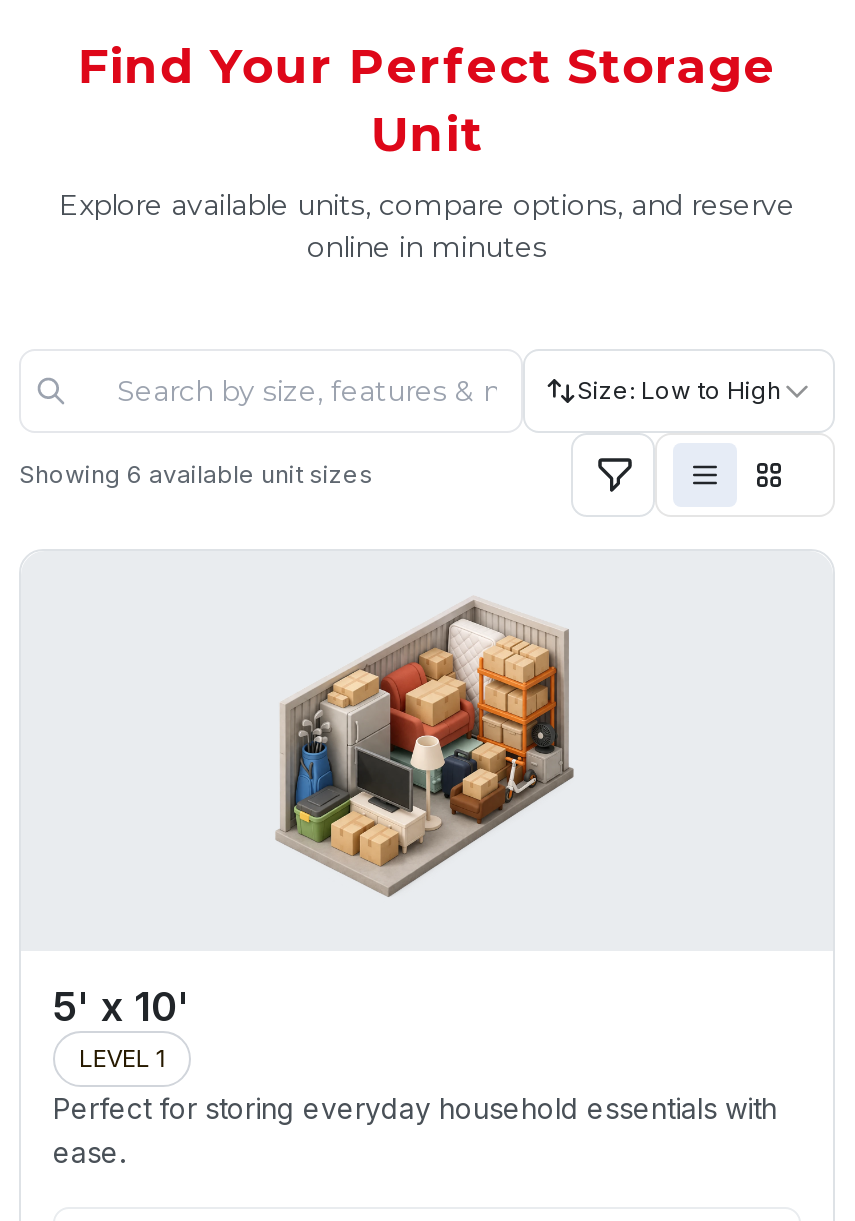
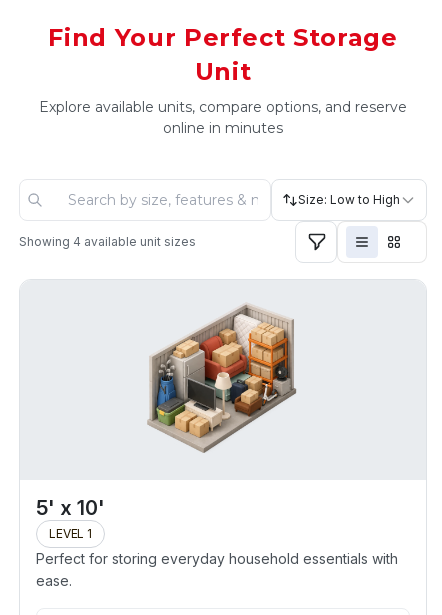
[19,459,373,489] Showing 6 available unit sizes -> [19,234,196,249] Showing 4 available unit sizes

